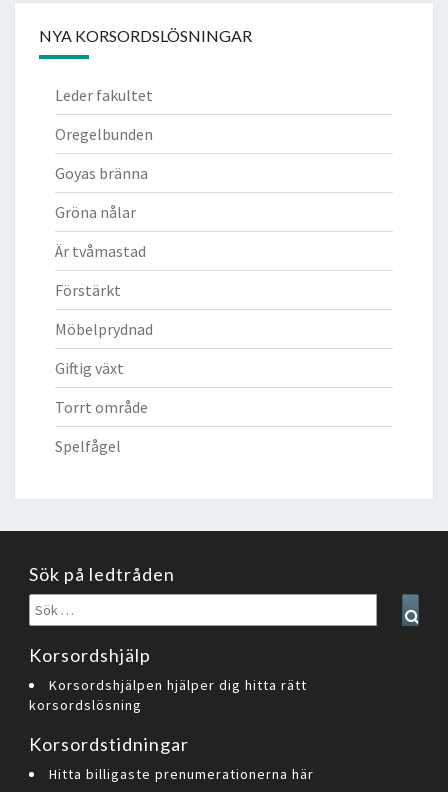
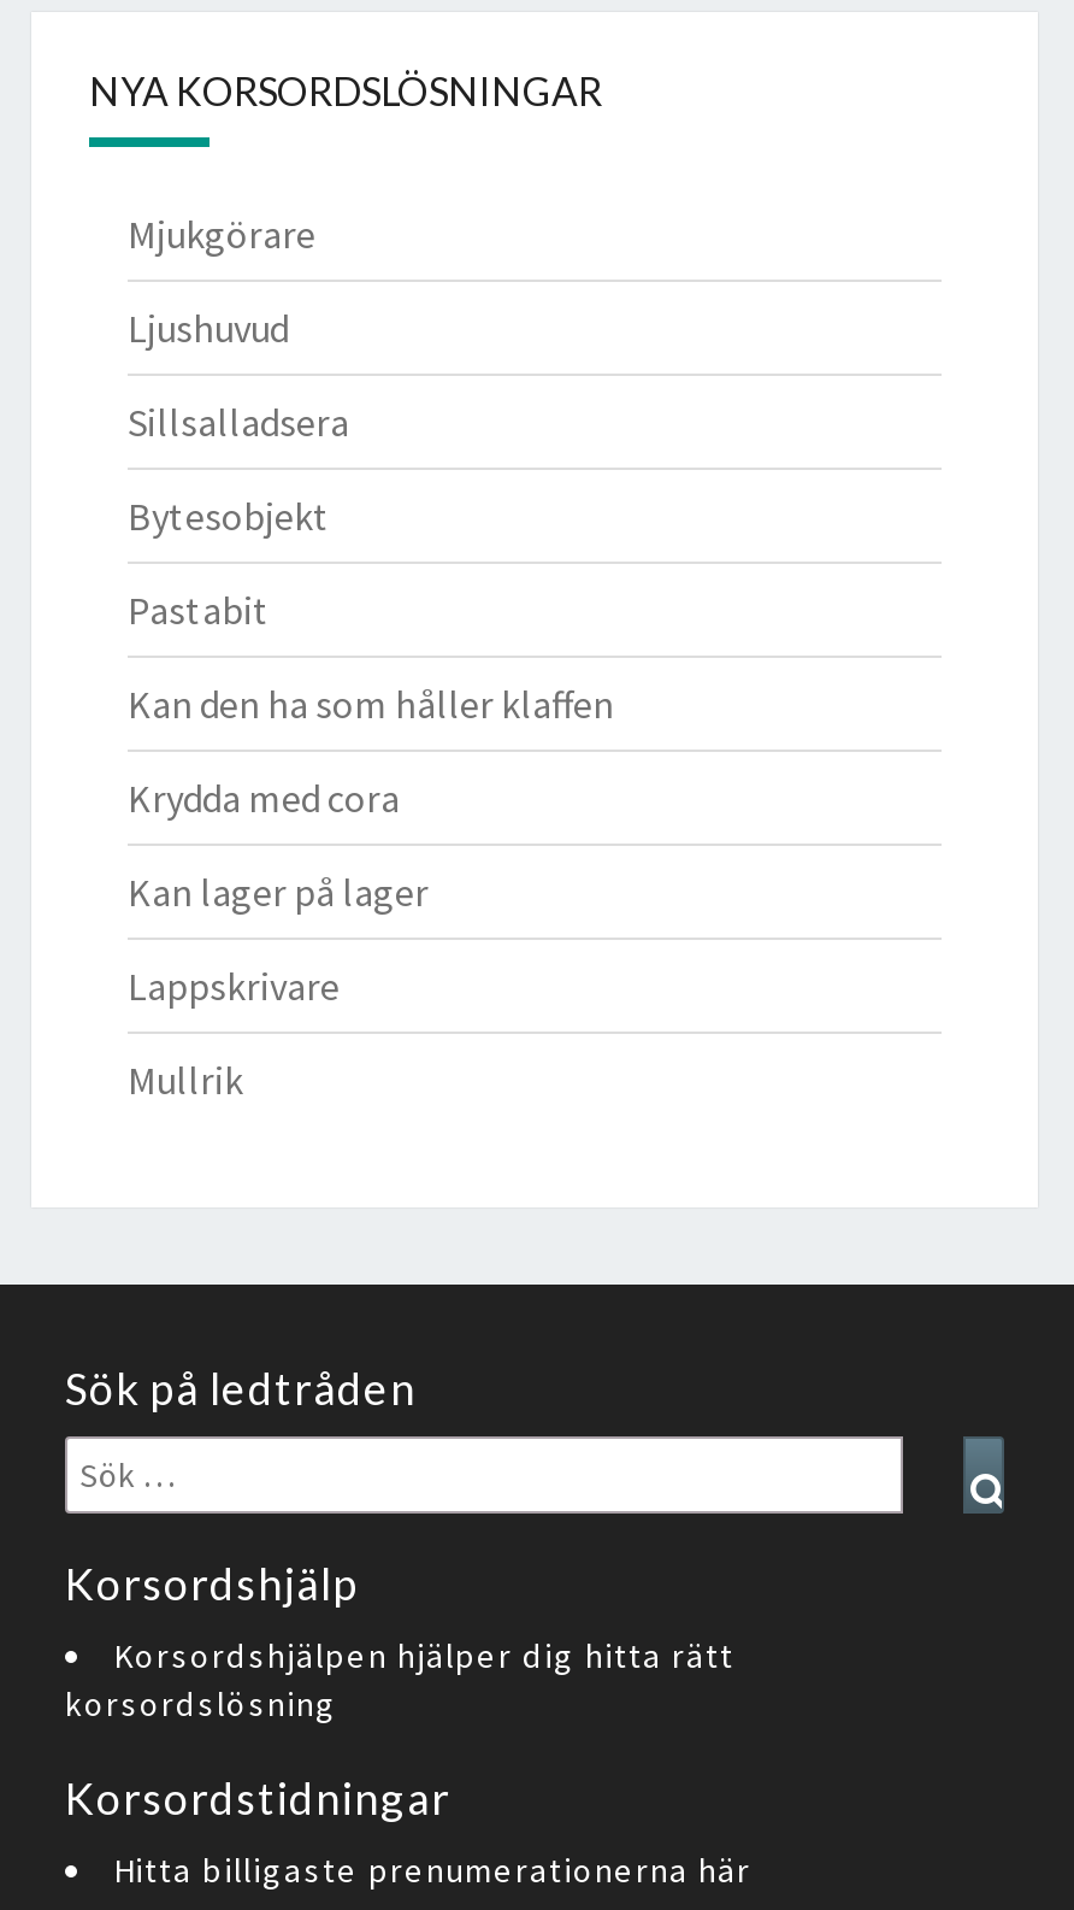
[55,85,153,105] Leder fakultet -> [128,210,315,258] Mjukgörare
[55,124,153,144] Oregelbunden -> [128,304,289,352] Ljushuvud
[55,163,148,183] Goyas bränna -> [128,398,349,446] Sillsalladsera
[55,202,136,222] Gröna nålar -> [128,492,330,540] Bytesobjekt
[55,241,146,261] Är tvåmastad -> [128,586,270,634] Pastabit
[55,280,121,300] Förstärkt -> [128,680,614,728] Kan den ha som håller klaffen
[55,319,153,339] Möbelprydnad -> [128,774,400,822] Krydda med cora
[55,358,124,378] Giftig växt -> [128,868,429,916] Kan lager på lager
[55,397,148,417] Torrt område -> [128,962,340,1010] Lappskrivare
[55,436,121,456] Spelfågel -> [128,1056,243,1104] Mullrik

